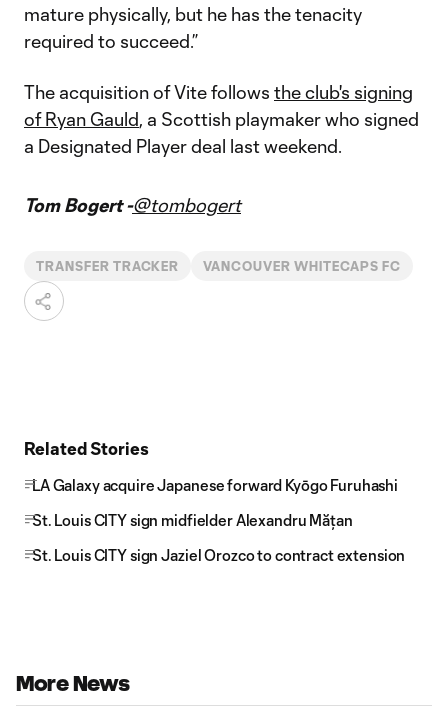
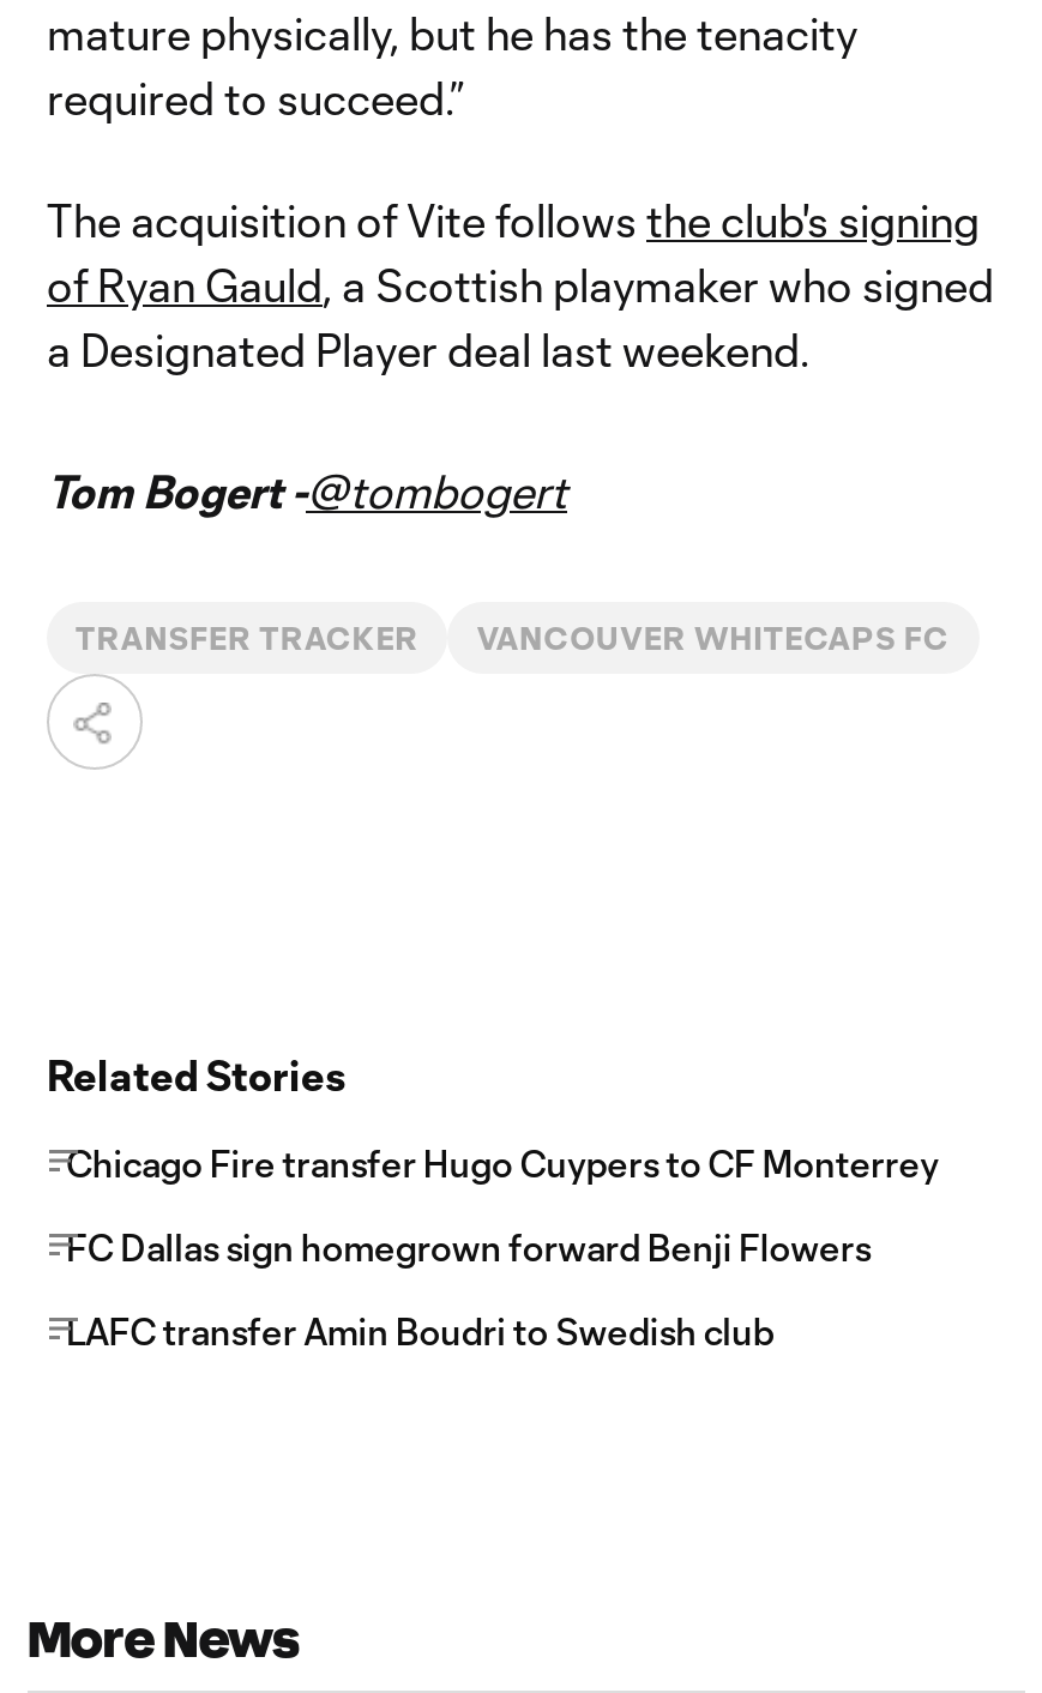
[32,476,398,494] LA Galaxy acquire Japanese forward Kyōgo Furuhashi -> [66,1141,939,1185] Chicago Fire transfer Hugo Cuypers to CF Monterrey
[32,511,353,529] St. Louis CITY sign midfielder Alexandru Mățan -> [66,1225,871,1269] FC Dallas sign homegrown forward Benji Flowers
[32,546,405,564] St. Louis CITY sign Jaziel Orozco to contract extension -> [66,1309,774,1352] LAFC transfer Amin Boudri to Swedish club

